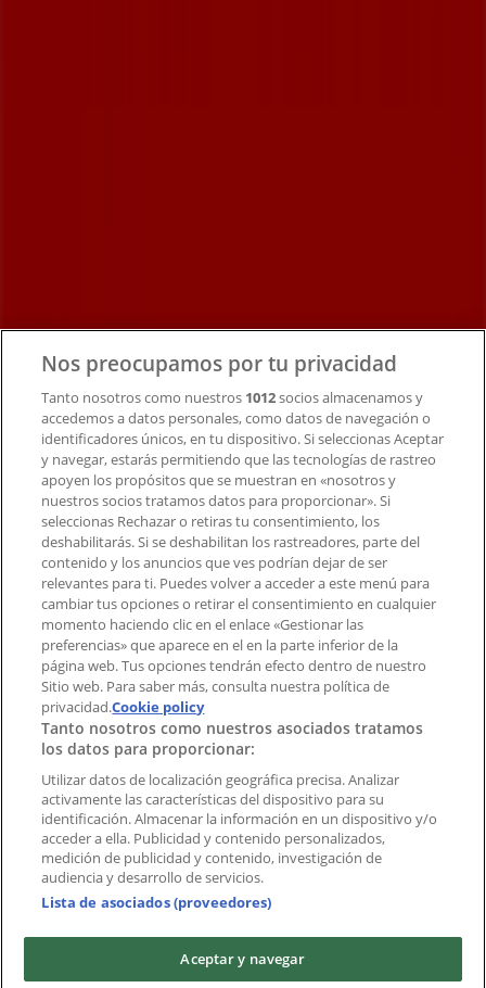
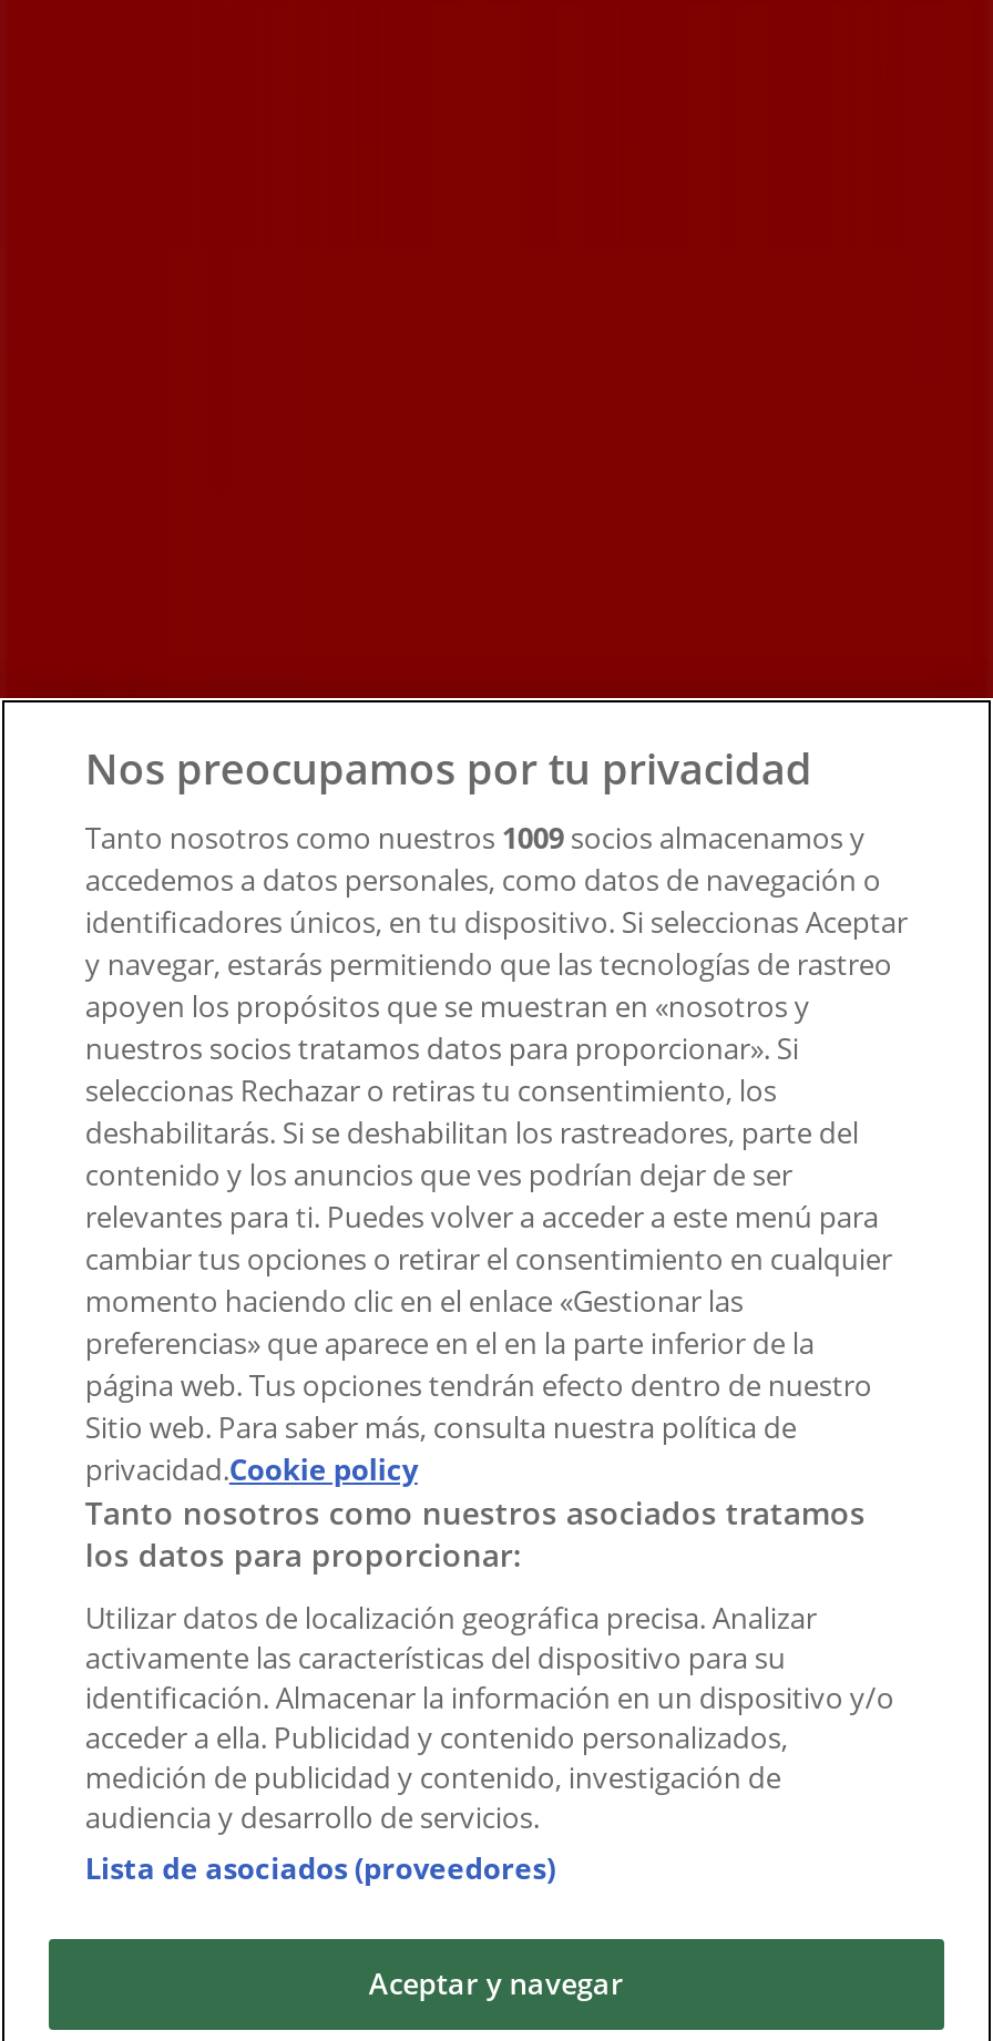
[42,388,424,407] Tanto nosotros como nuestros 1012 socios almacenamos y -> [85,818,865,858] Tanto nosotros como nuestros 1009 socios almacenamos y

